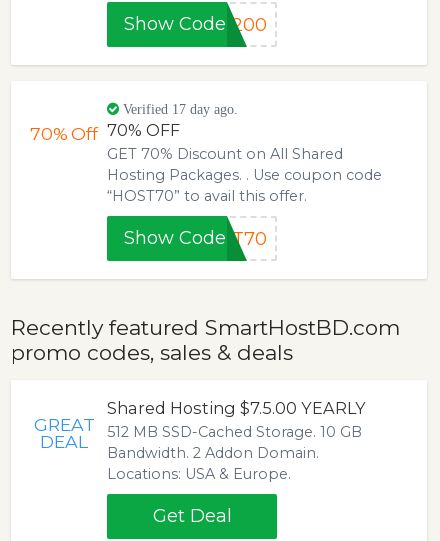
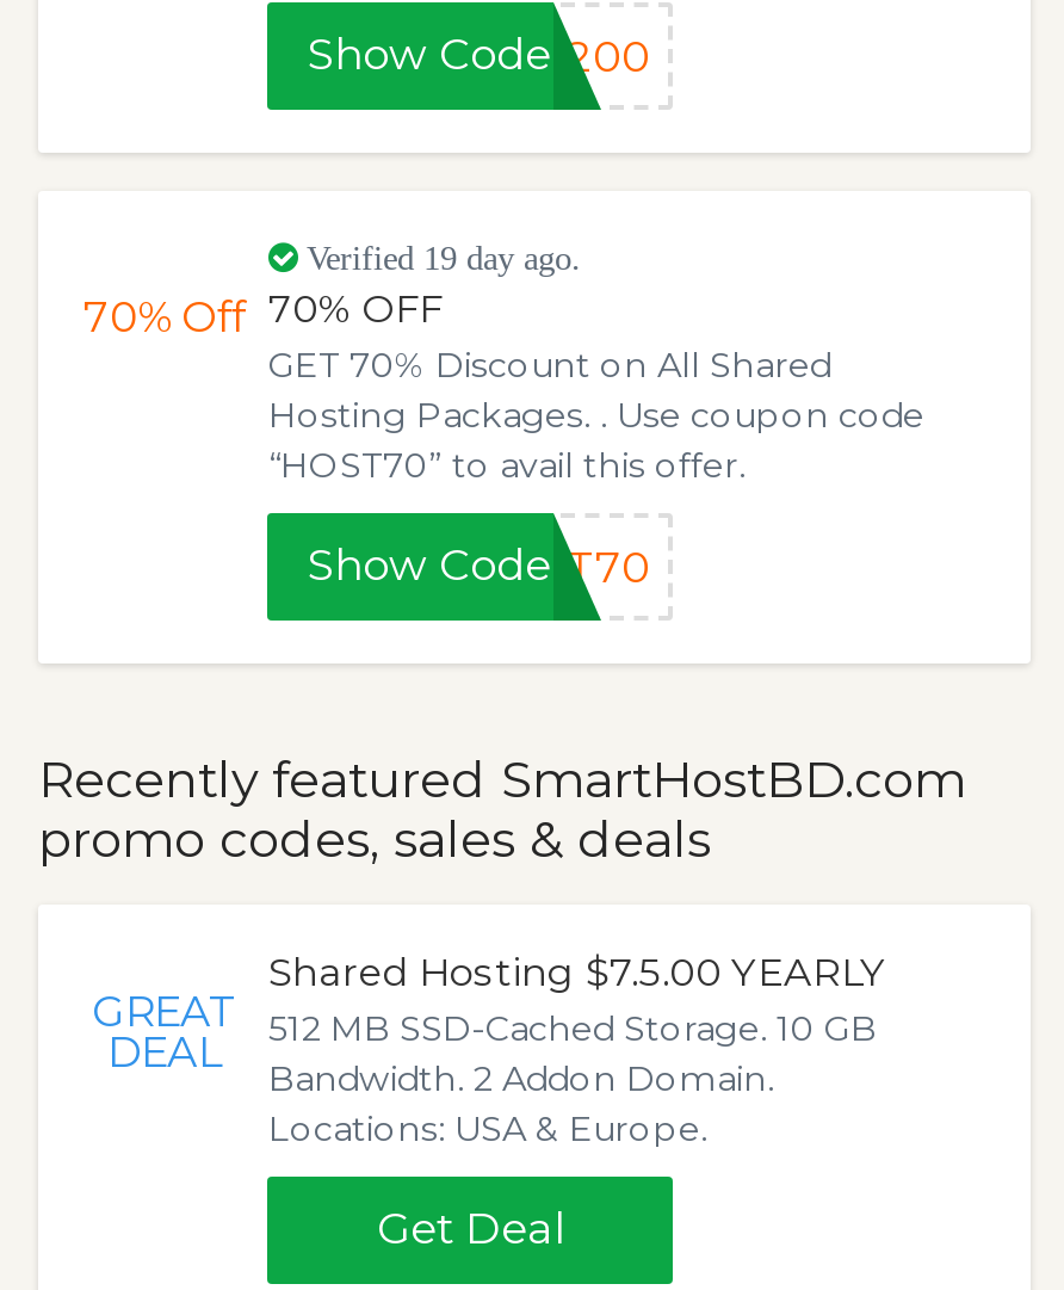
[119,102,238,116] Verified 17 day ago. -> [297,241,581,274] Verified 19 day ago.

